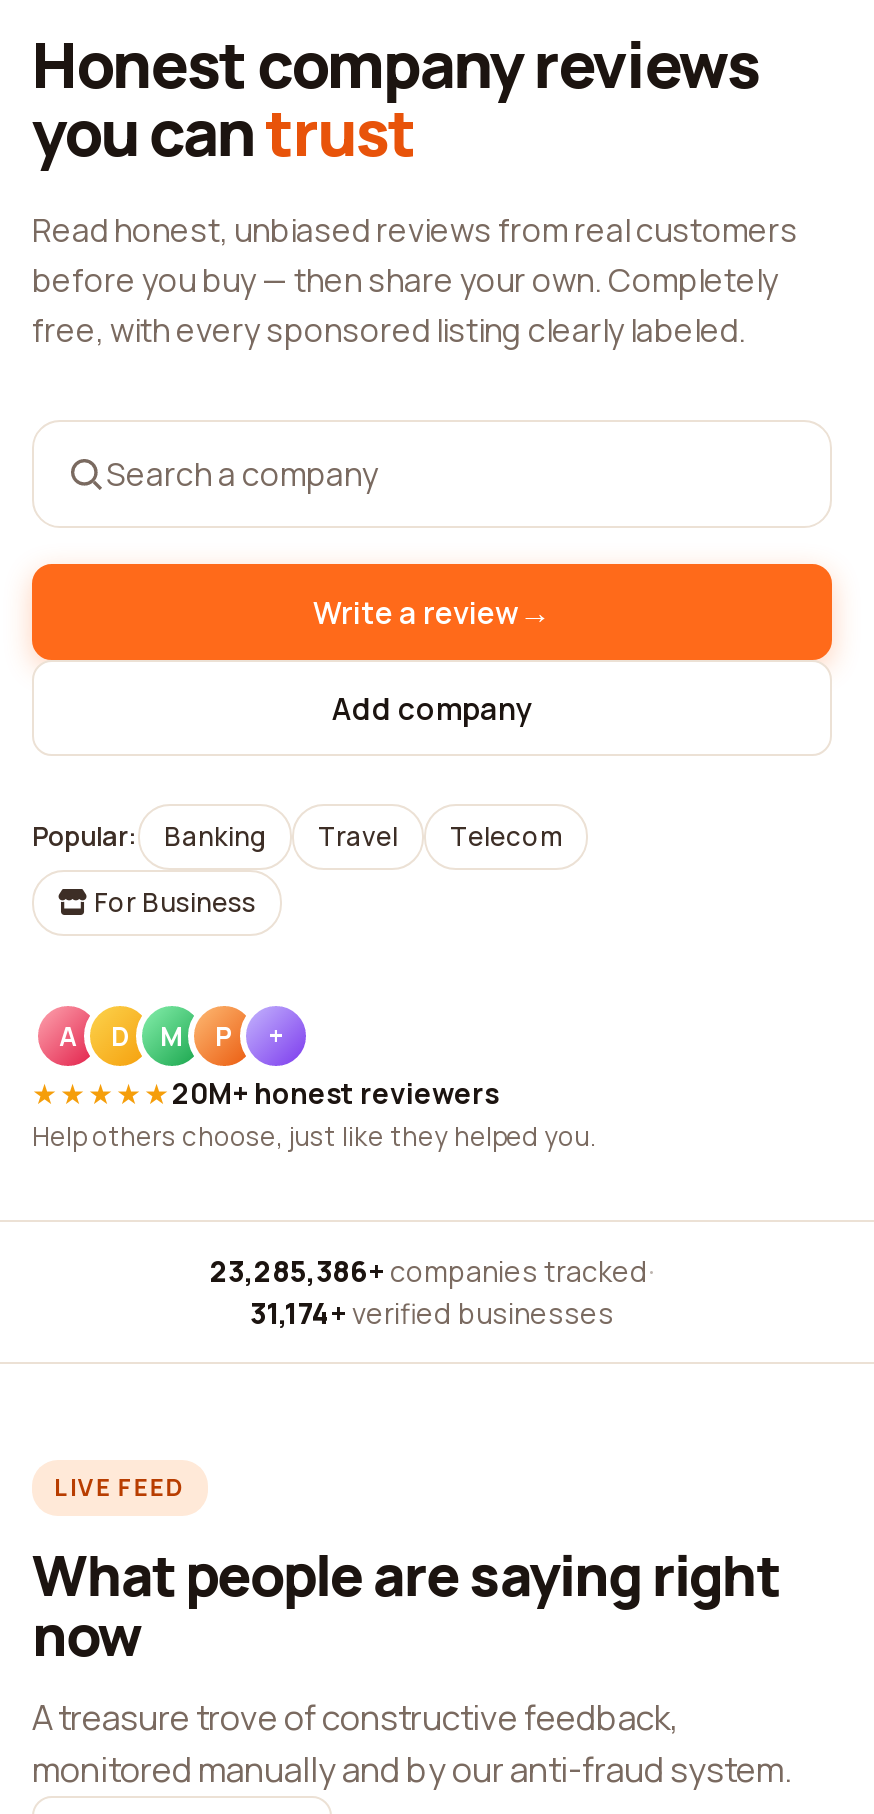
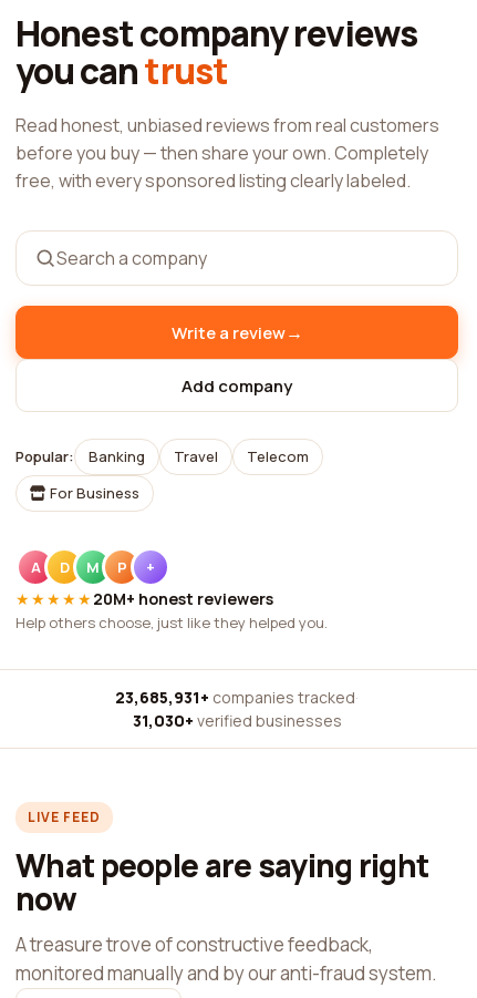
[210,1252,654,1290] 23,285,386+ companies tracked · -> [115,687,359,708] 23,685,931+ companies tracked ·
[250,1294,614,1332] 31,174+ verified businesses -> [132,710,341,731] 31,030+ verified businesses

